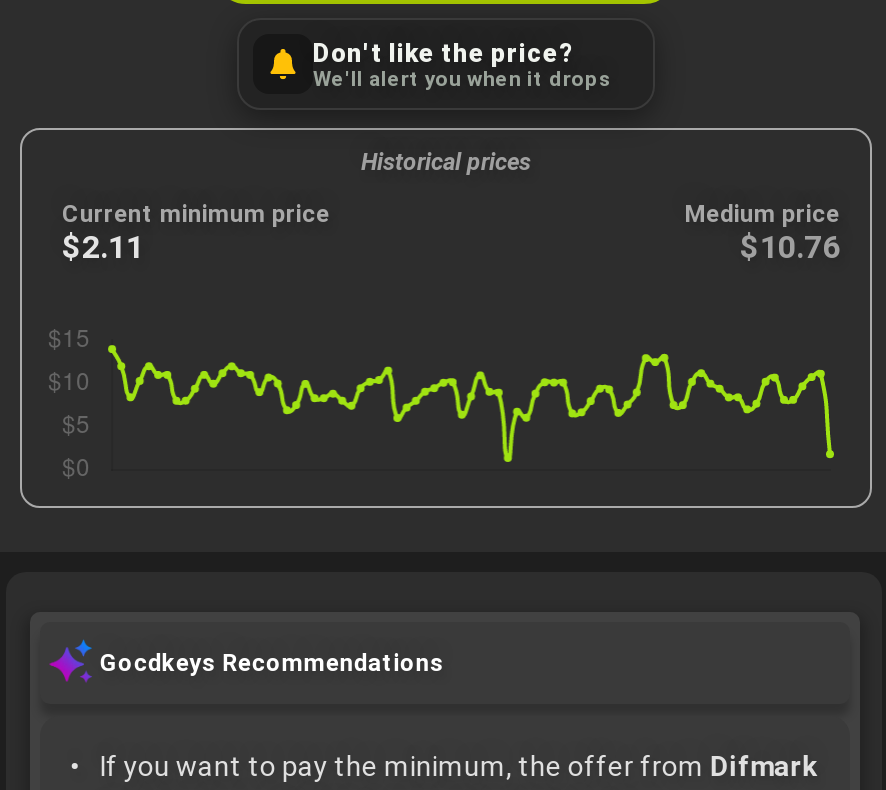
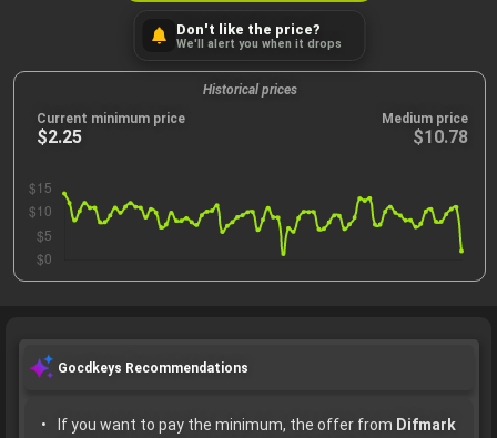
[62,228,144,266] $2.11 -> [37,126,82,147] $2.25
[740,228,840,266] $10.76 -> [413,126,468,147] $10.78

